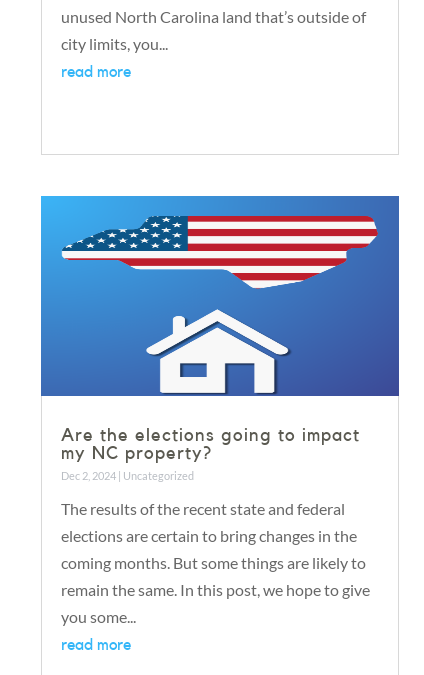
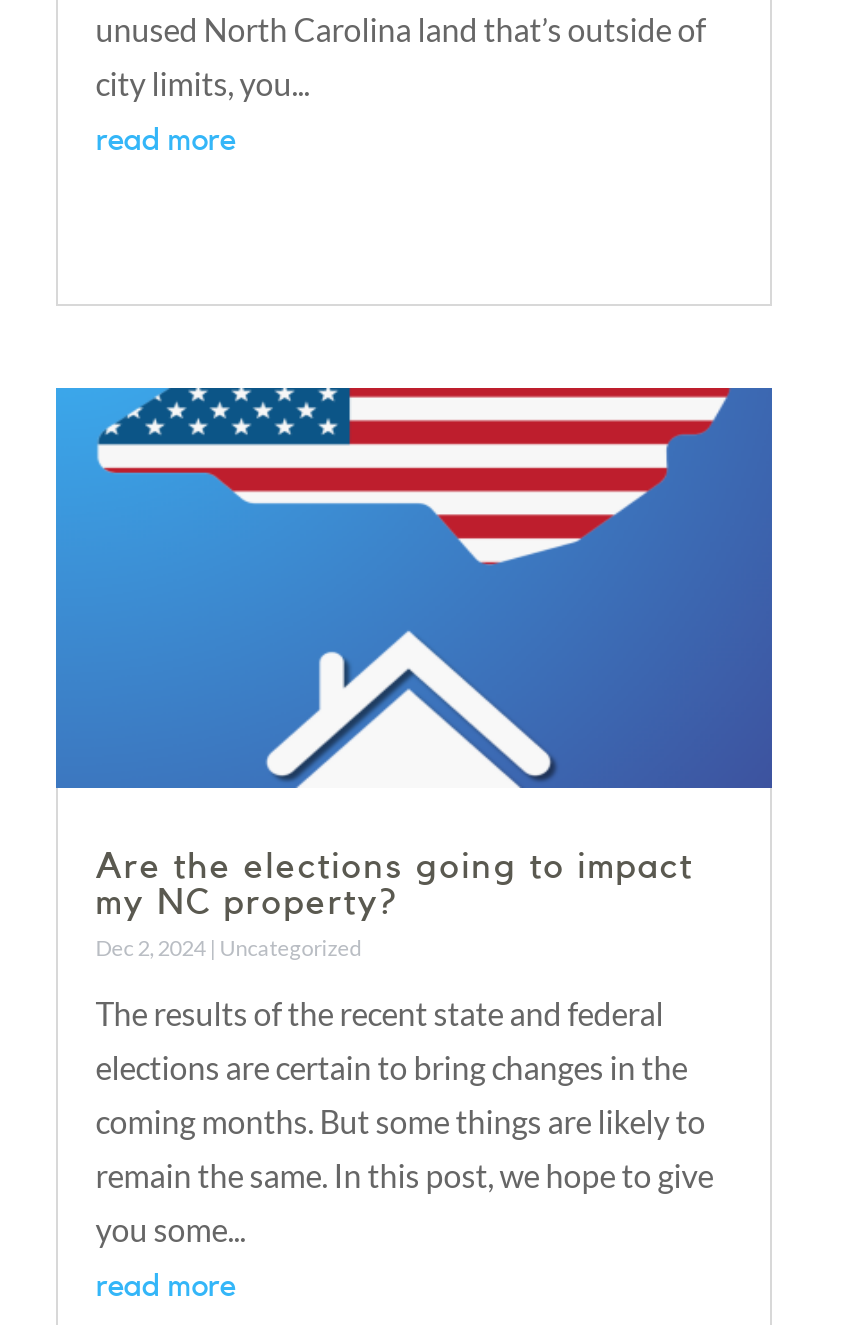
[61,195,379,290] [image] -> [96,386,732,574] [image]
[145,309,291,397] [image] -> [264,616,556,788] [image]

